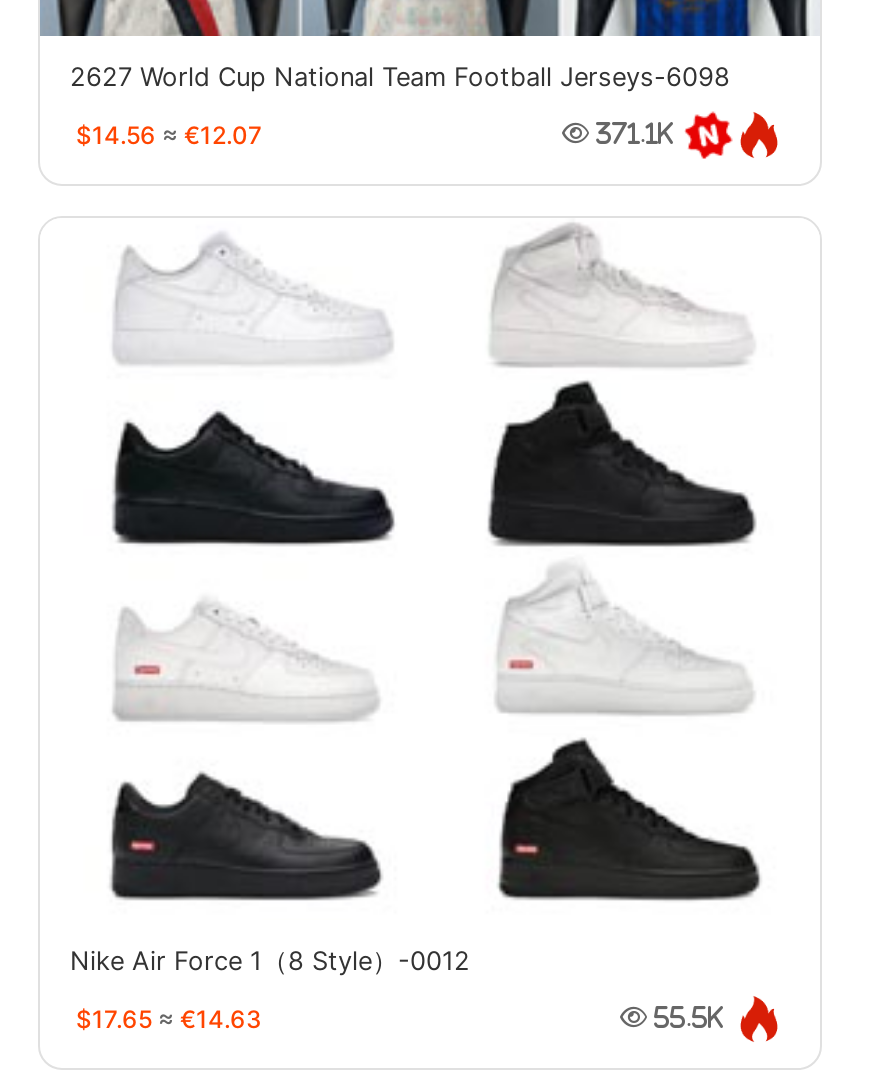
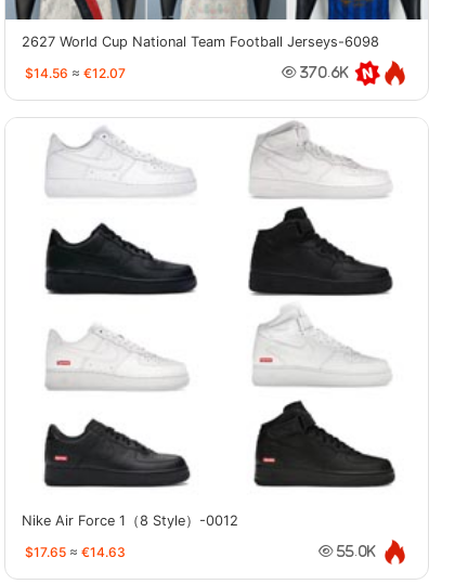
[590,120,674,146] 371.1K -> [297,65,349,79] 370.6K
[648,1004,724,1030] 55.5K -> [334,544,376,558] 55.0K

